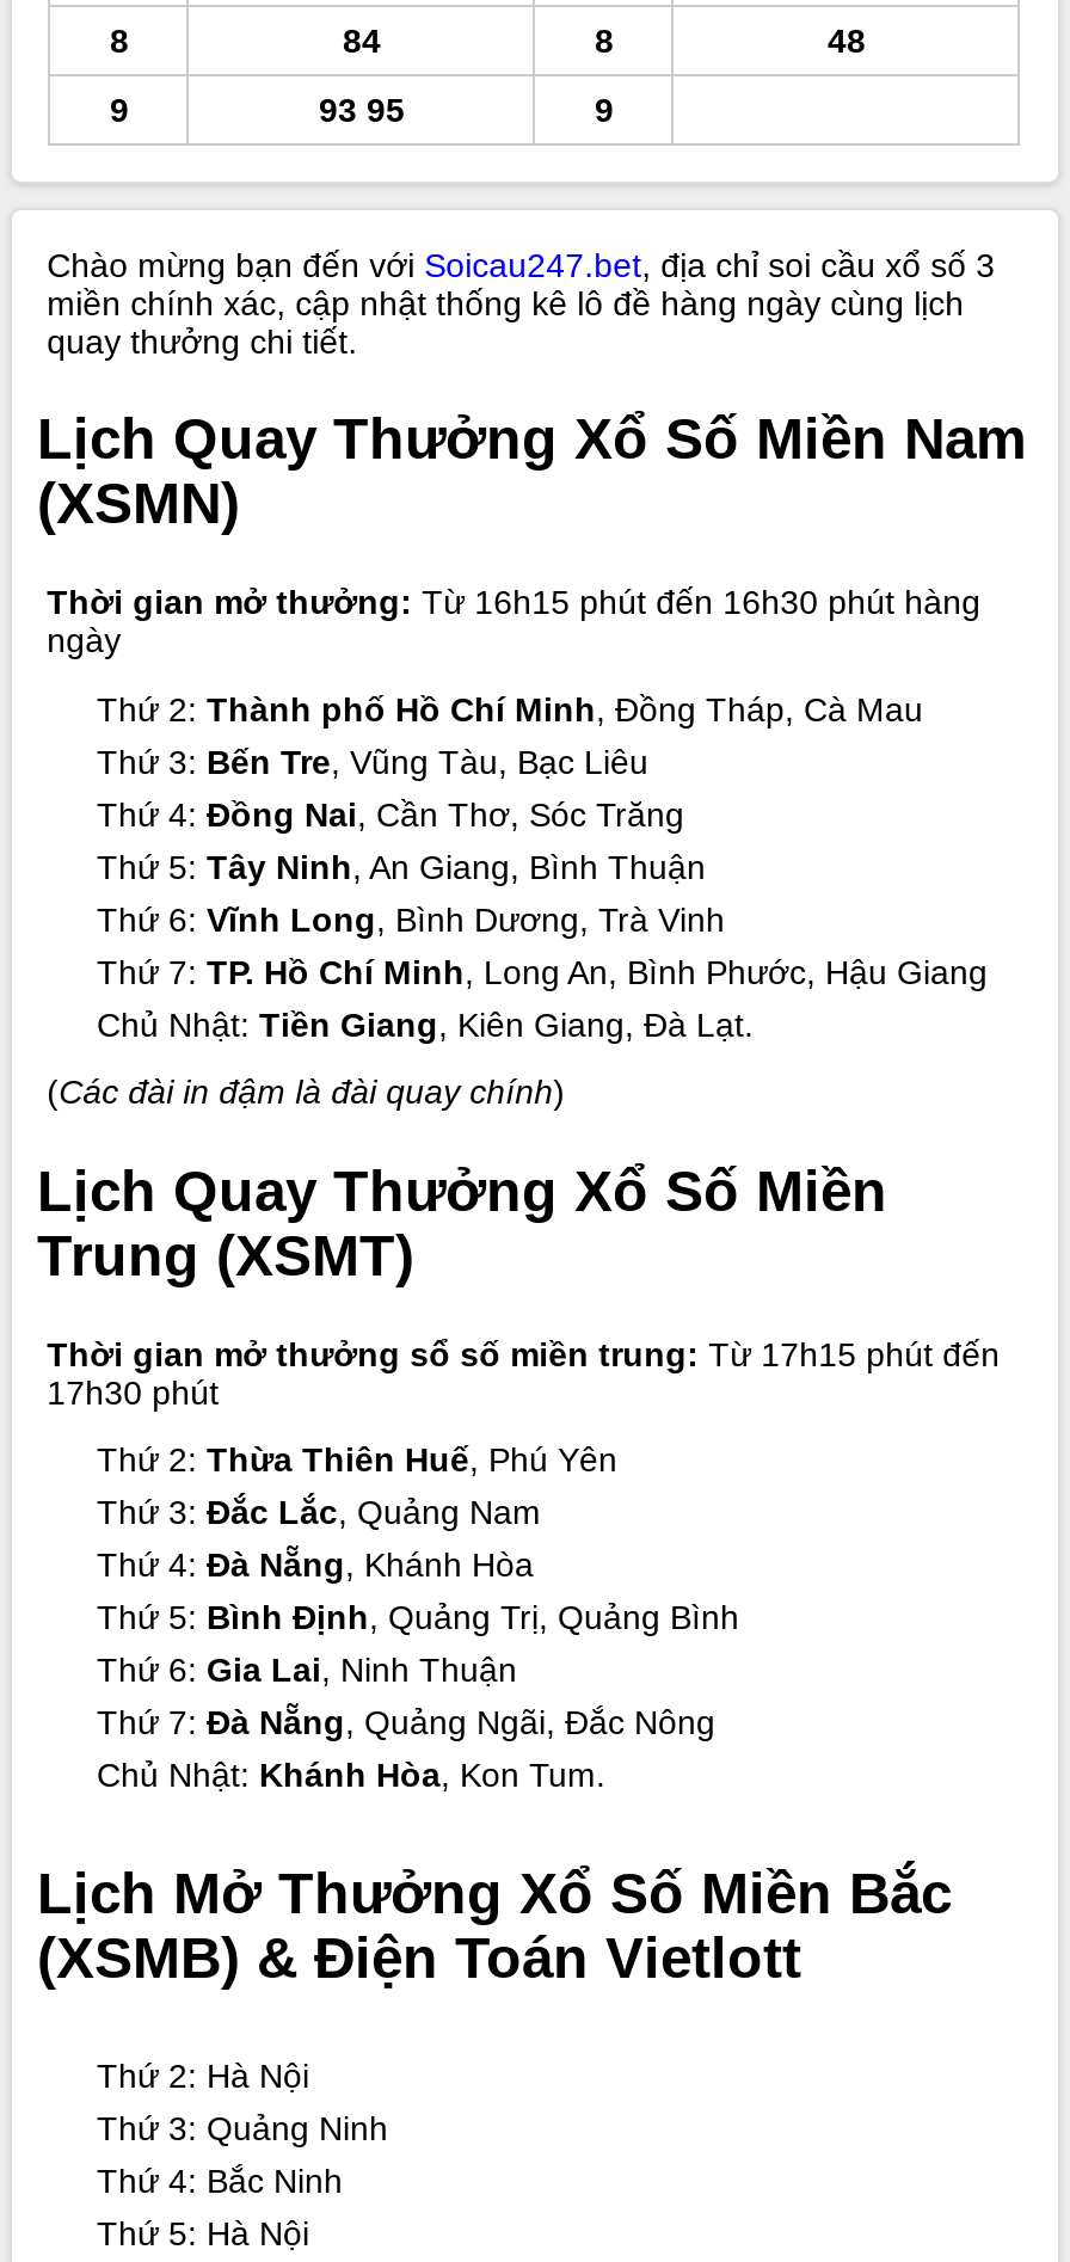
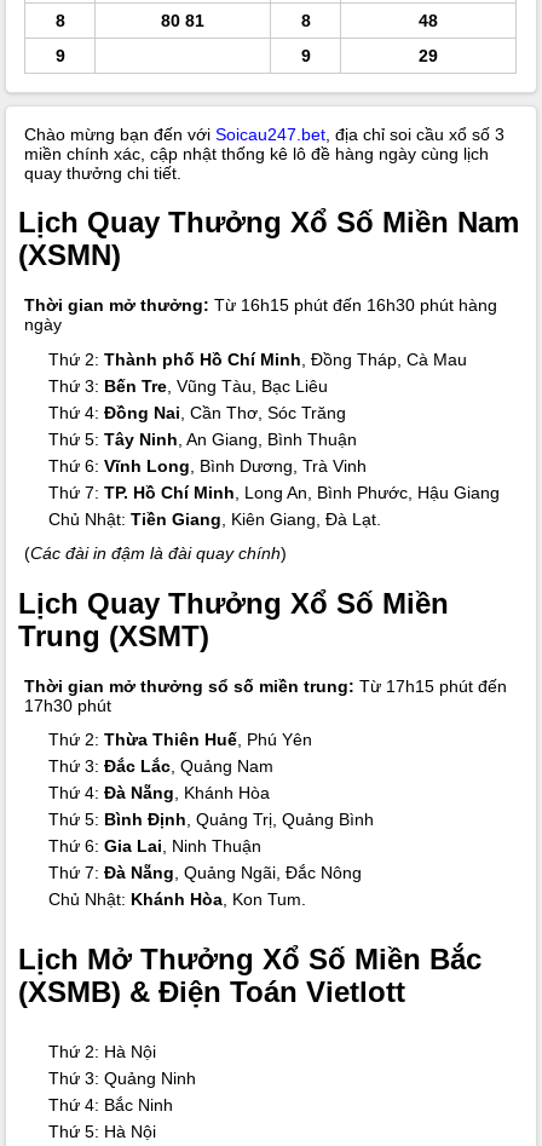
[343,22,381,60] 84 -> [162,11,205,31] 80 81
[319,91,405,130] 93 95 -> none
none -> [419,46,439,66] 29

